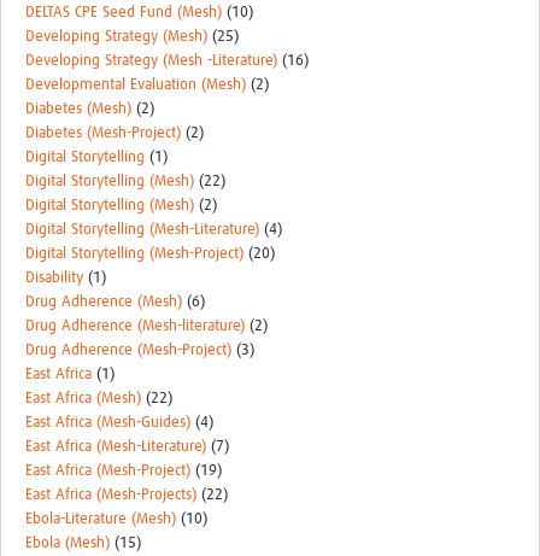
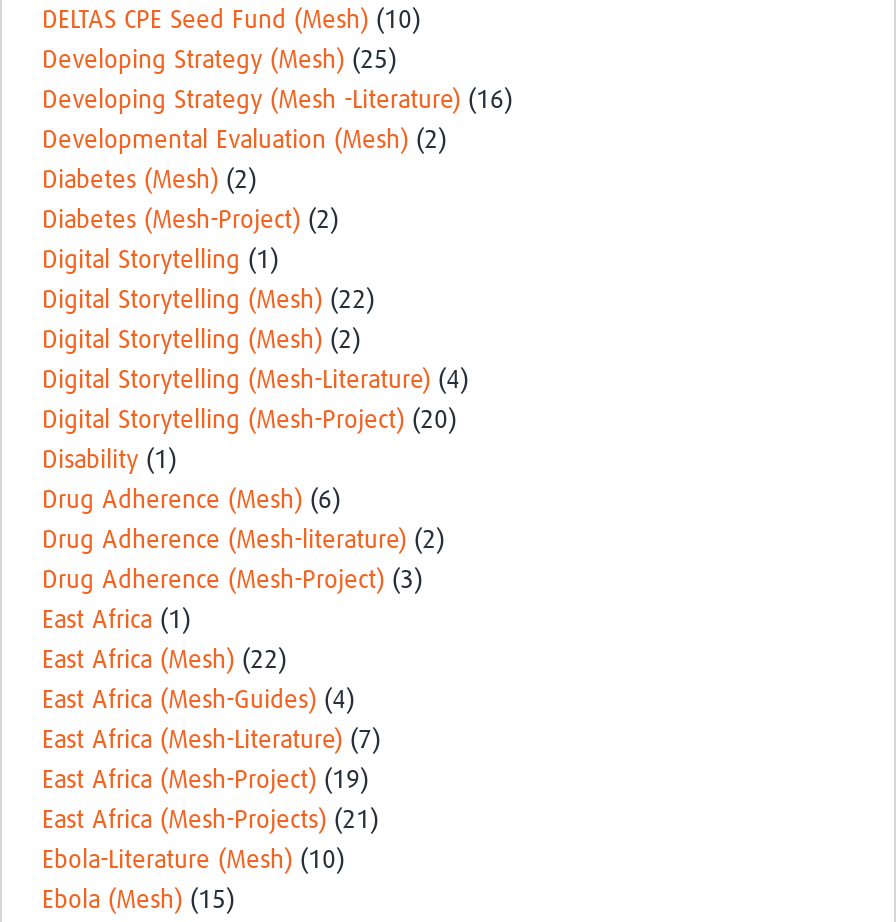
[25,487,228,503] East Africa (Mesh-Projects) (22) -> [42,808,378,834] East Africa (Mesh-Projects) (21)

